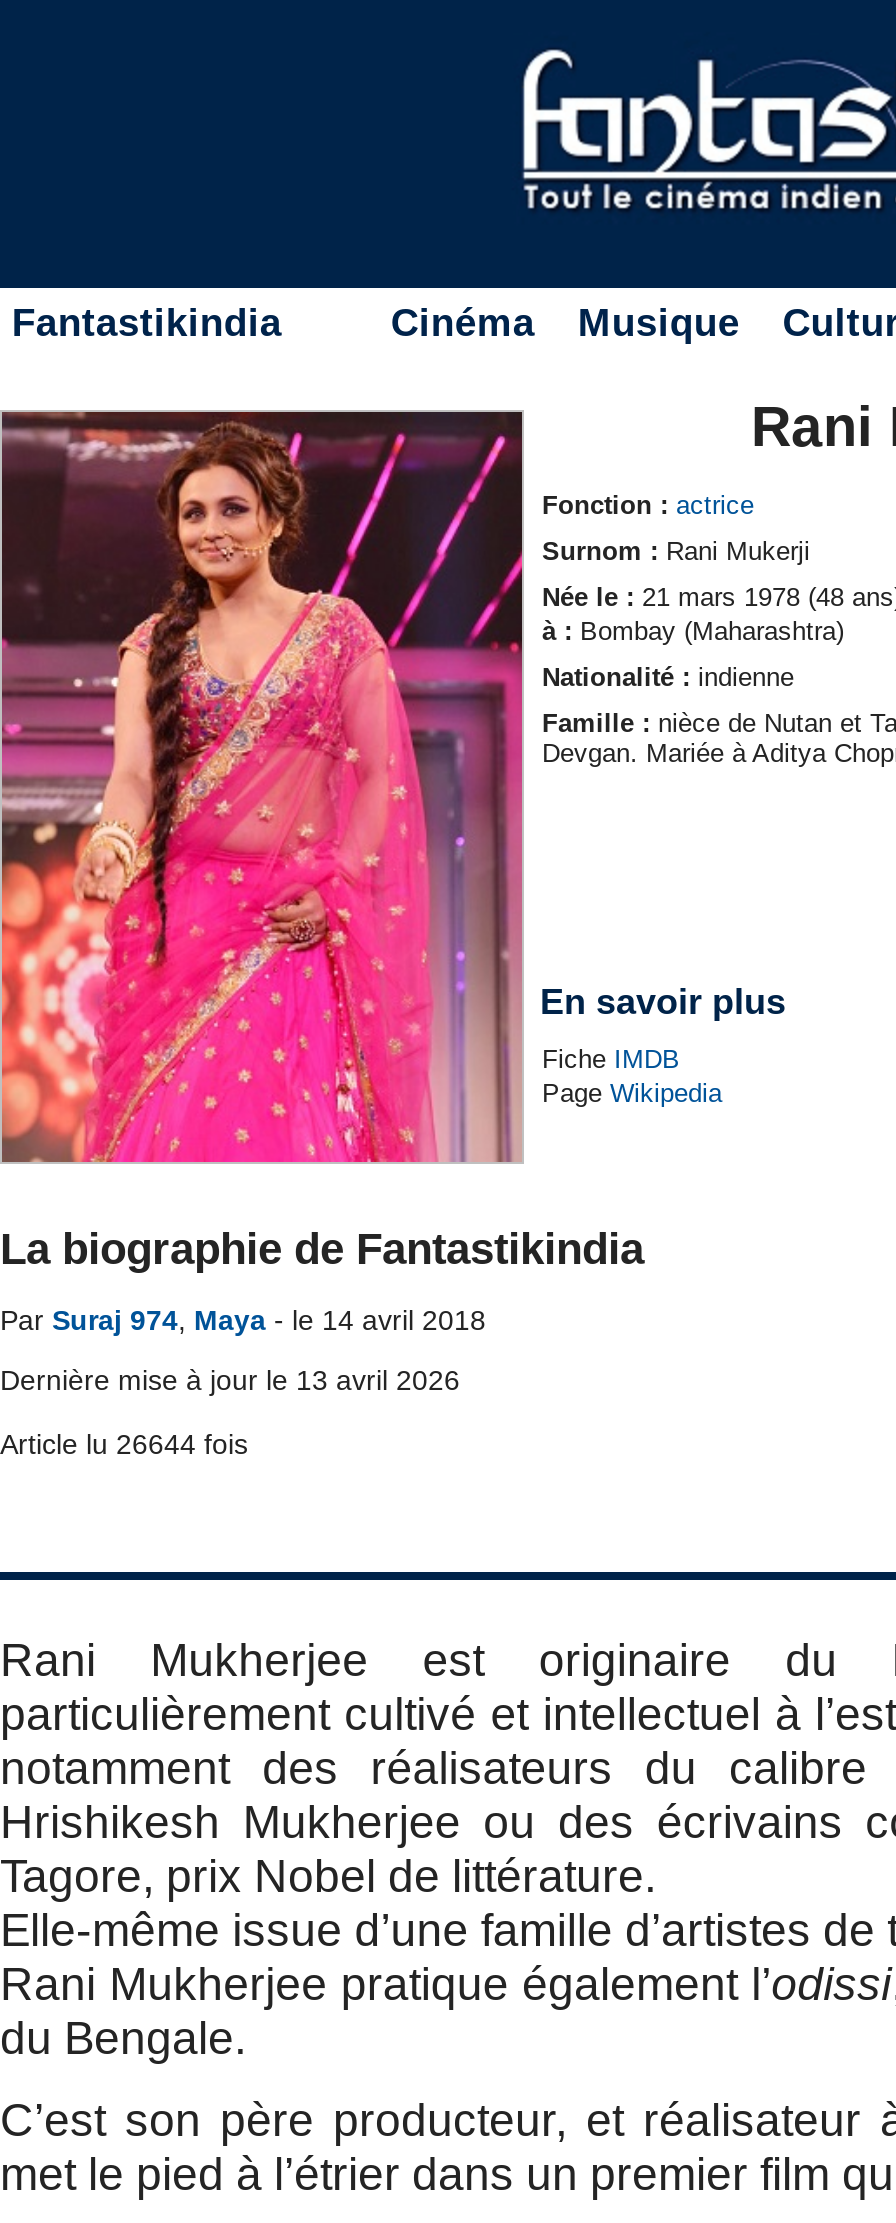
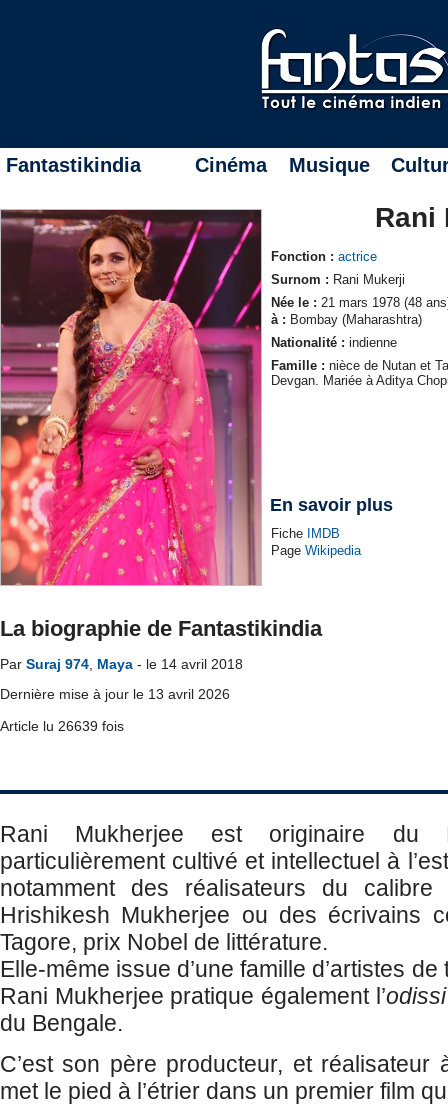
[0,1428,248,1460] Article lu 26644 fois -> [0,718,124,734] Article lu 26639 fois

